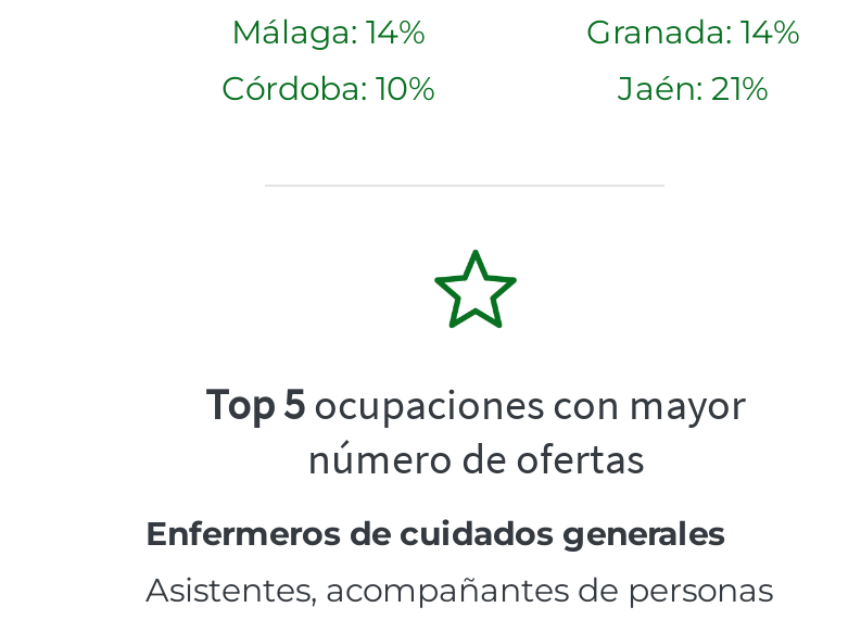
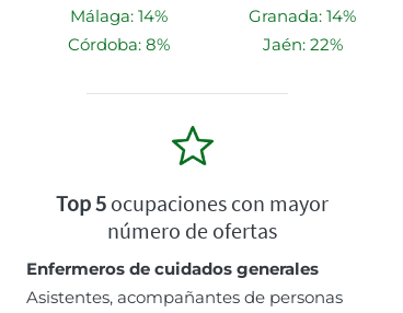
[221,67,434,108] Córdoba: 10% -> [67,34,169,55] Córdoba: 8%
[618,67,768,108] Jaén: 21% -> [262,34,342,55] Jaén: 22%

